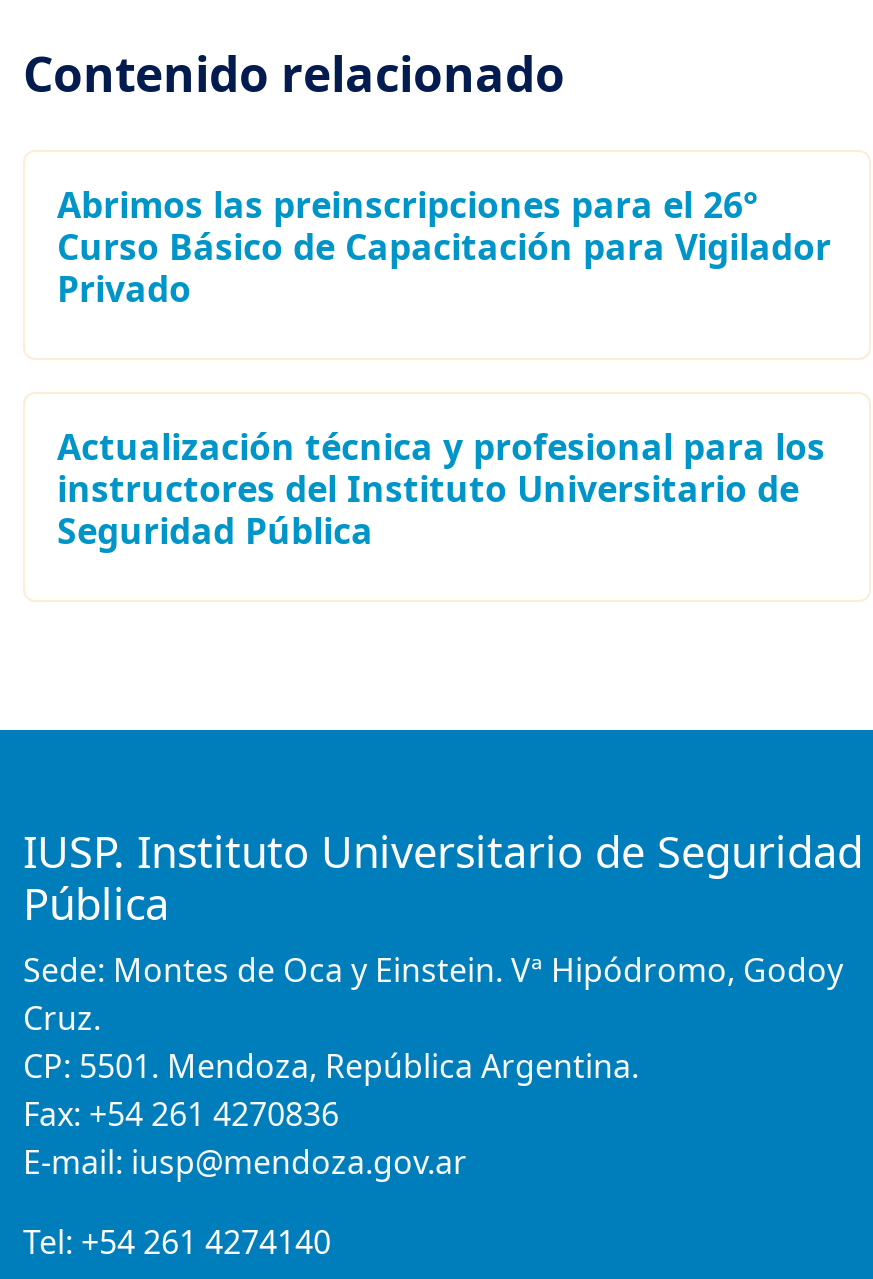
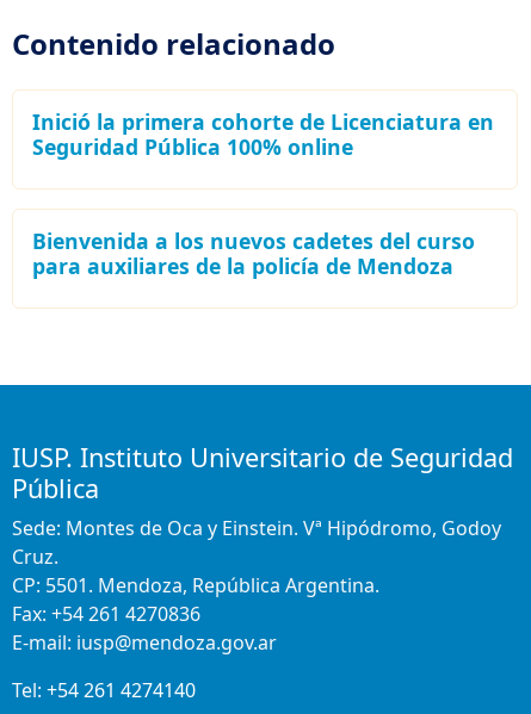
[57,179,831,311] Abrimos las preinscripciones para el 26° | Curso Básico de Capacitación para Vigilador | Privado -> [32,107,494,160] Inició la primera cohorte de Licenciatura en | Seguridad Pública 100% online
[57,421,825,553] Actualización técnica y profesional para los | instructores del Instituto Universitario de | Seguridad Pública -> [32,226,475,280] Bienvenida a los nuevos cadetes del curso | para auxiliares de la policía de Mendoza

